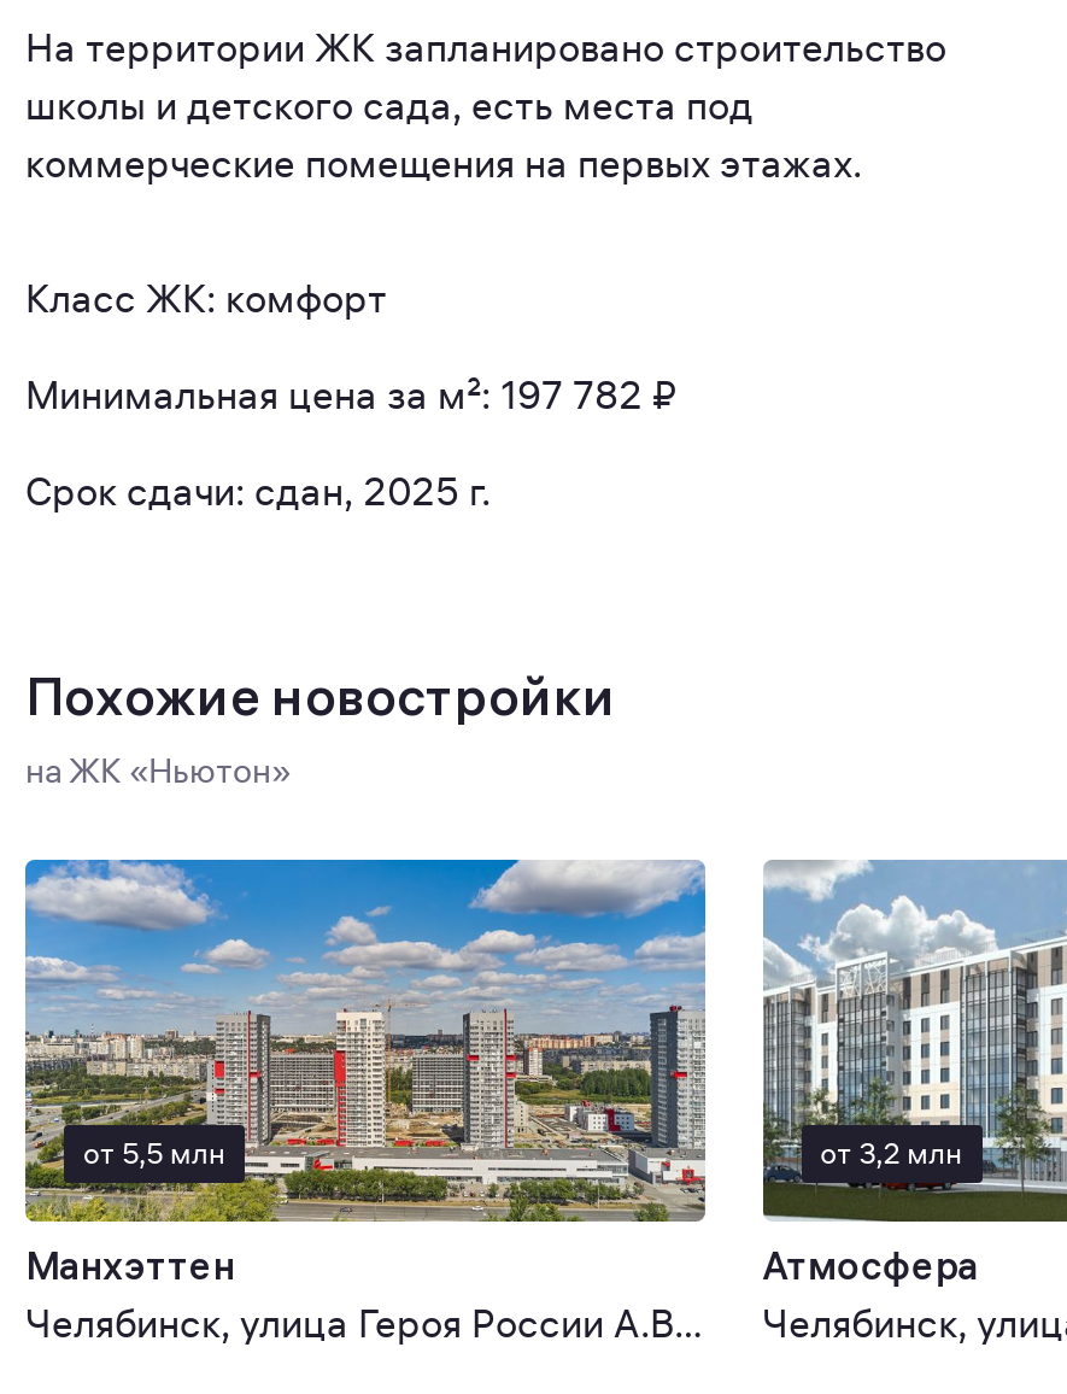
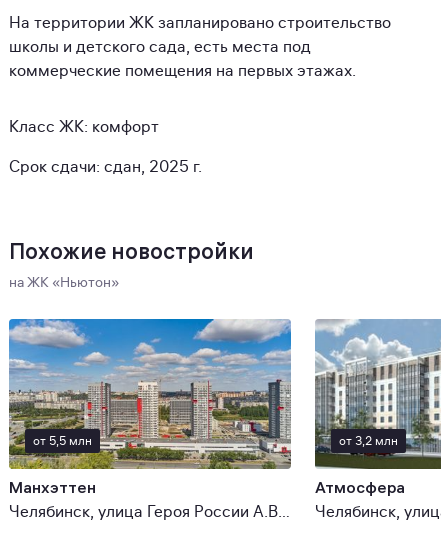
[25,372,676,420] Минимальная цена за м²: 197 782 ₽ -> none

